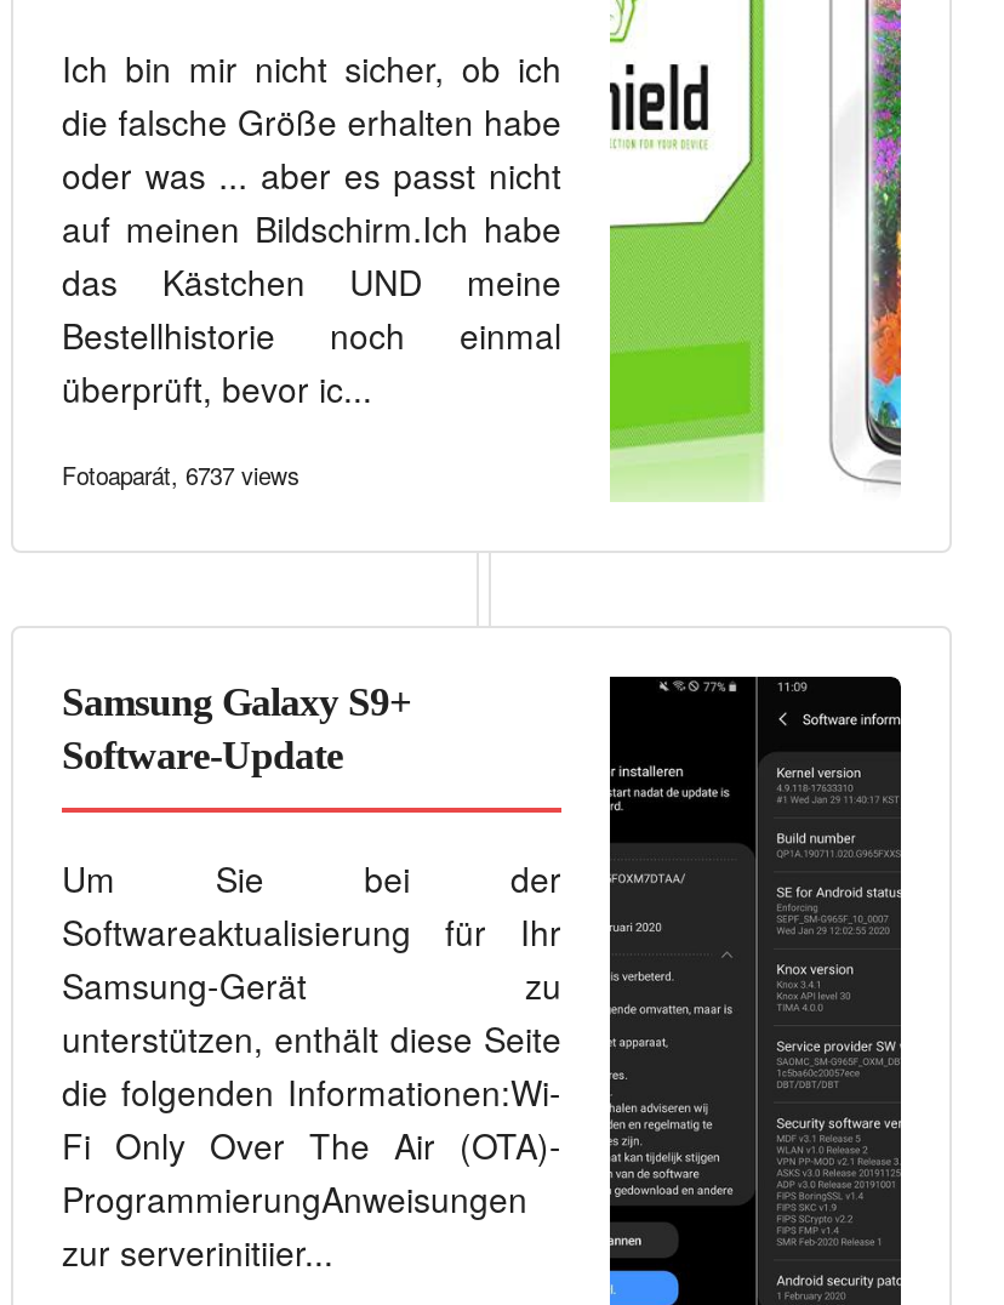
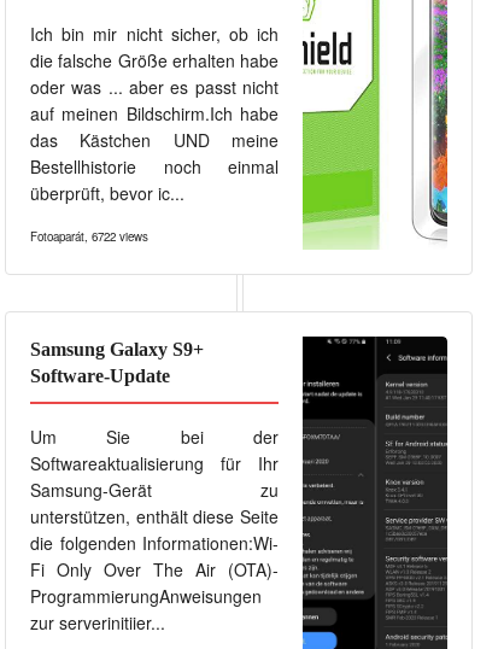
[62,458,300,492] Fotoaparát, 6737 views -> [30,228,148,245] Fotoaparát, 6722 views

